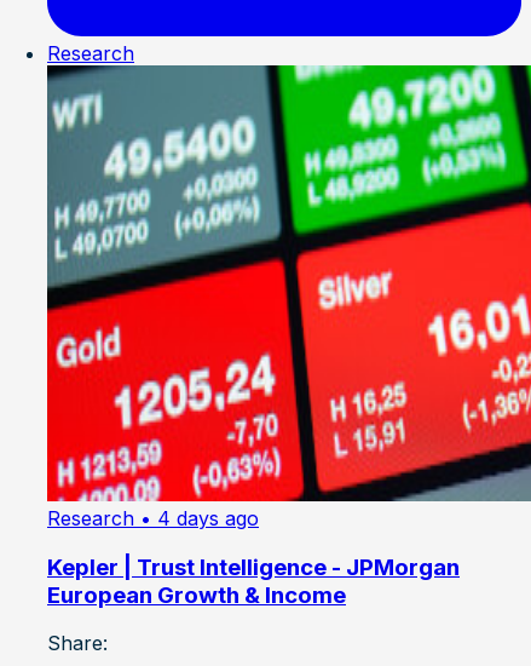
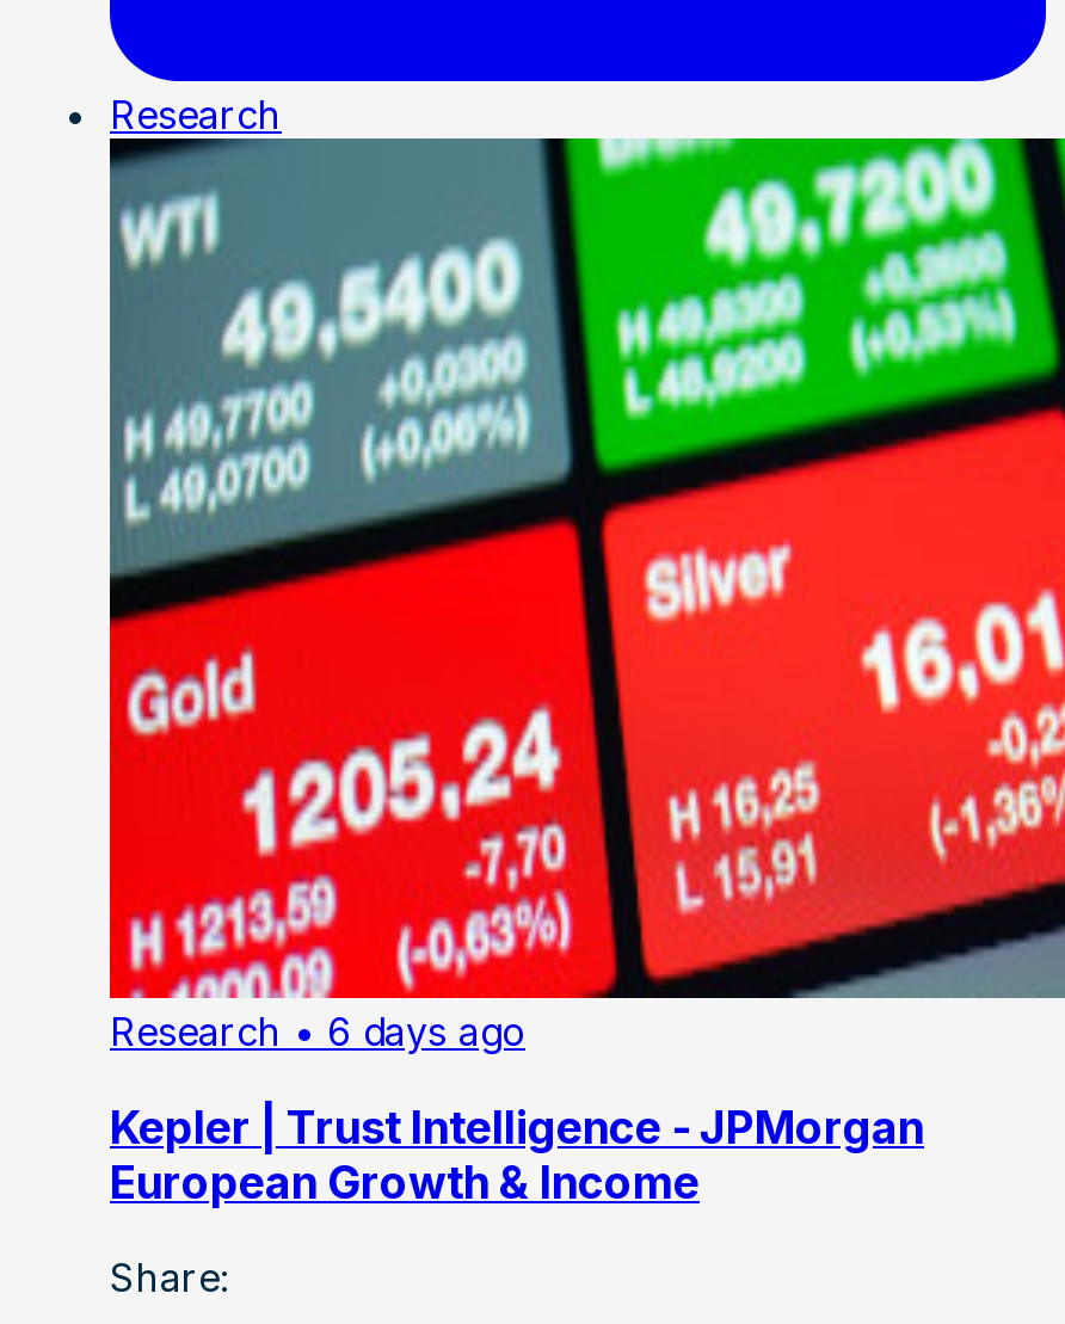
[47,506,259,530] Research • 4 days ago -> [110,1008,525,1055] Research • 6 days ago

